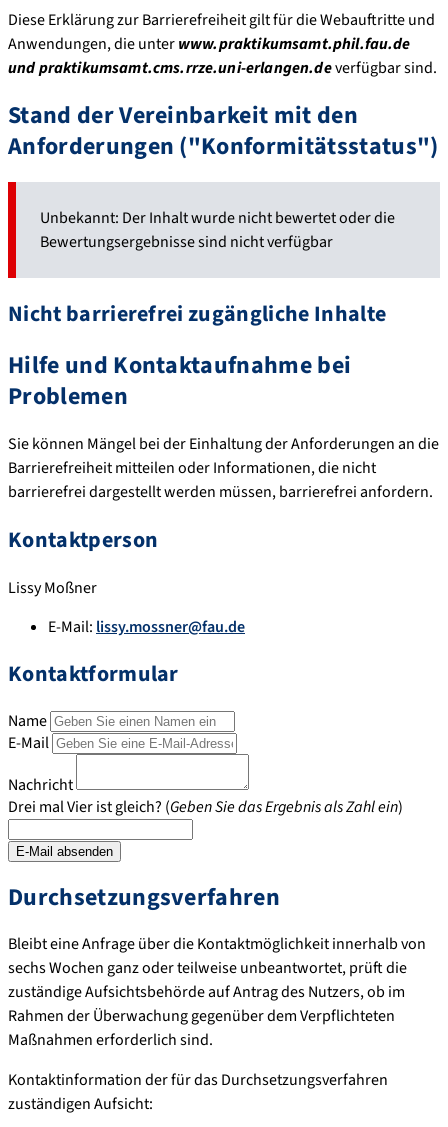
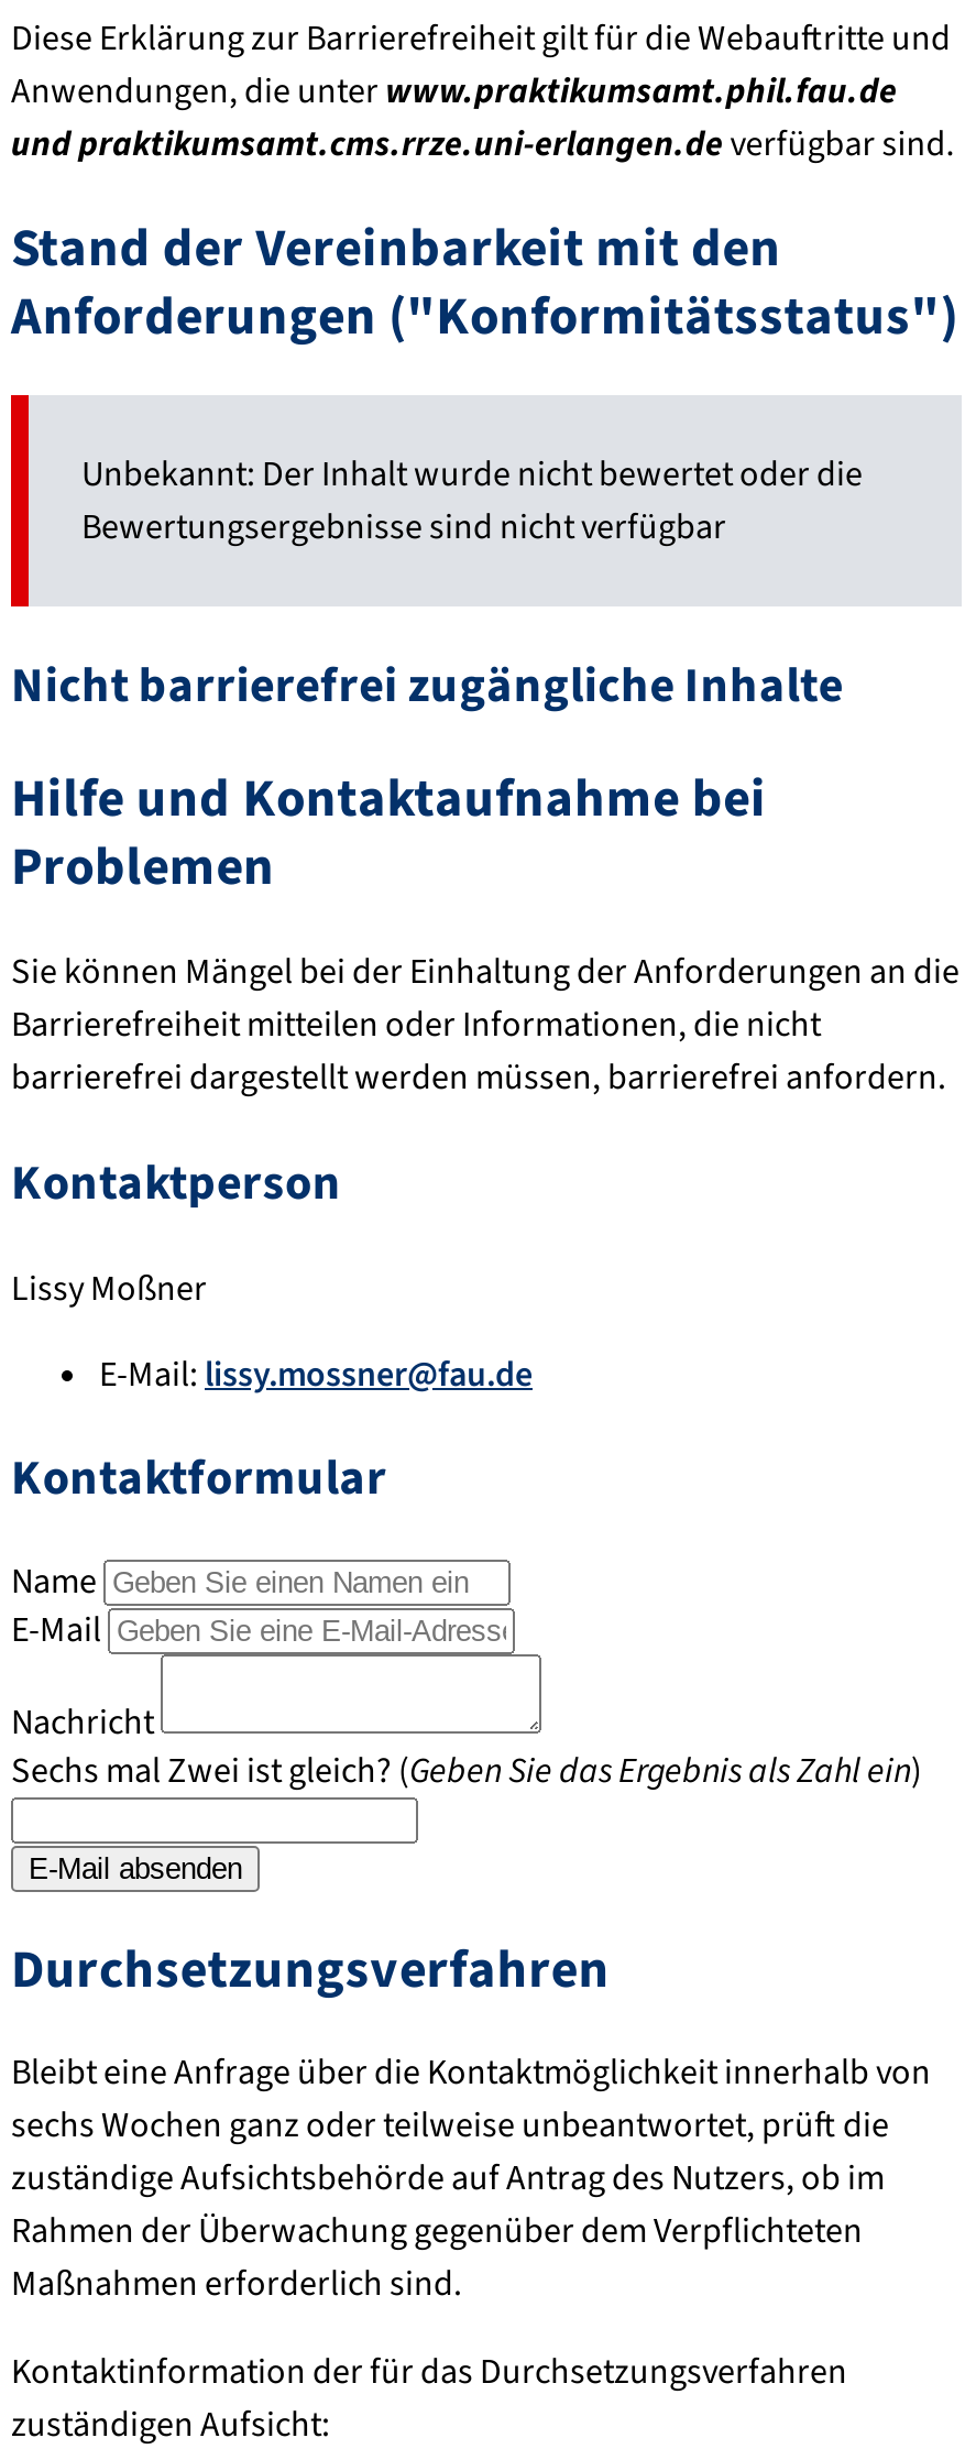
[8,796,403,818] Drei mal Vier ist gleich? (Geben Sie das Ergebnis als Zahl ein) -> [11,1746,922,1794] Sechs mal Zwei ist gleich? (Geben Sie das Ergebnis als Zahl ein)

